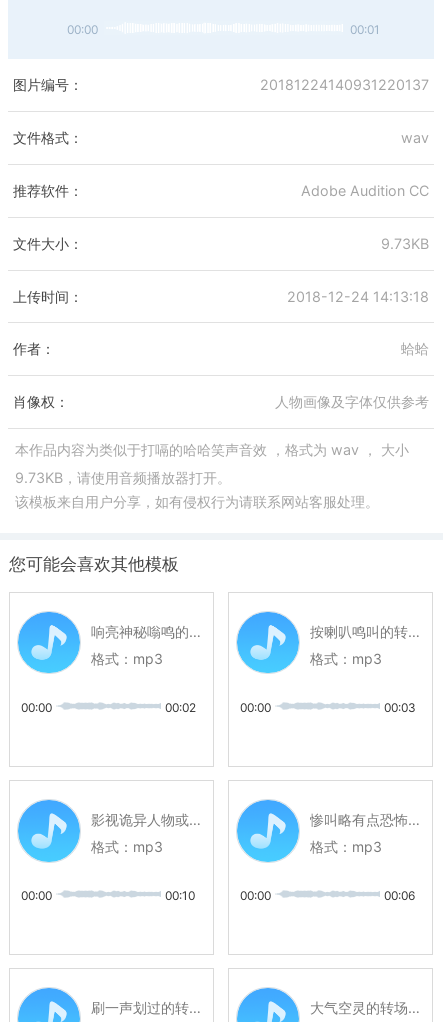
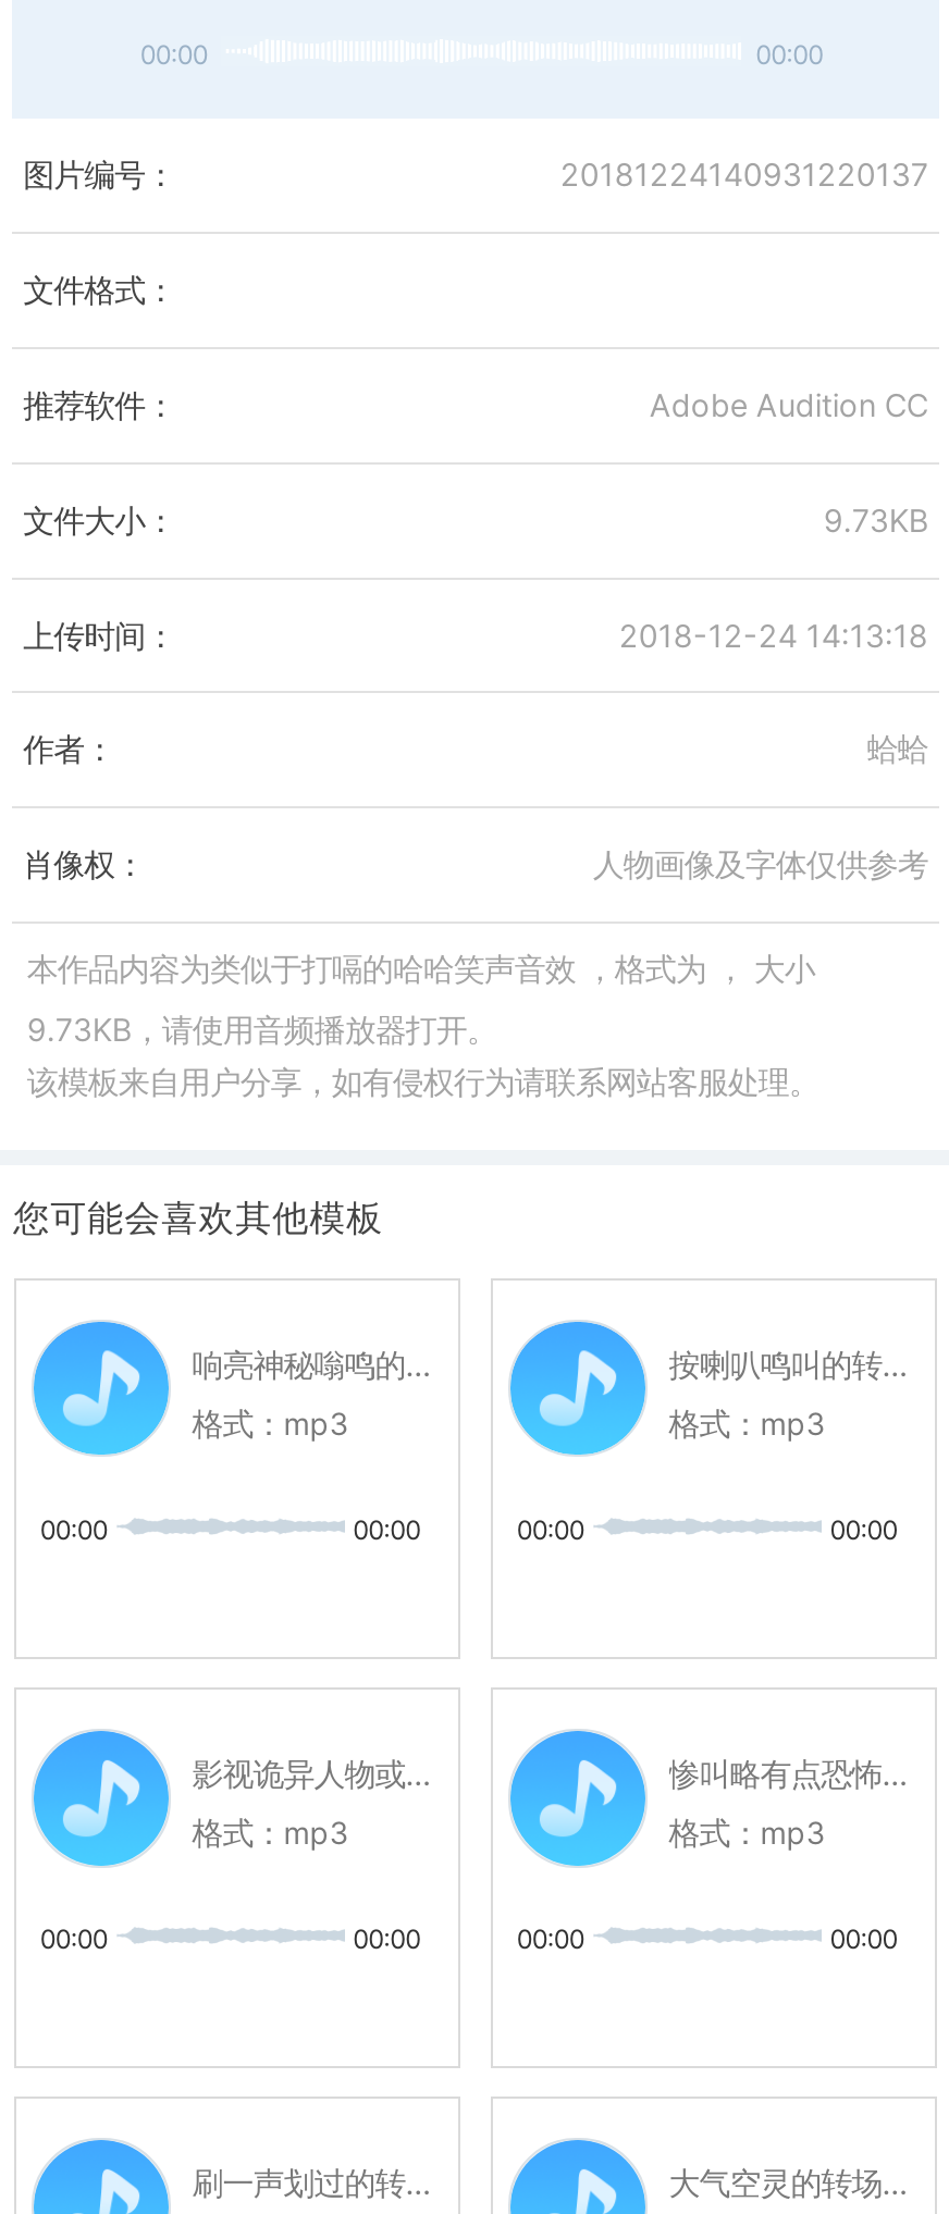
[350,21,380,36] 00:01 -> [755,37,823,70] 00:00
[401,129,429,146] wav -> none
[15,441,409,458] 本作品内容为类似于打嗝的哈哈笑声音效，格式为wav， 大小 -> [27,950,815,987] 本作品内容为类似于打嗝的哈哈笑声音效，格式为， 大小
[165,700,196,715] 00:02 -> [353,1513,421,1545] 00:00
[384,700,416,715] 00:03 -> [830,1513,897,1545] 00:00
[165,888,195,903] 00:10 -> [353,1922,421,1955] 00:00
[384,888,415,903] 00:06 -> [830,1922,897,1955] 00:00

